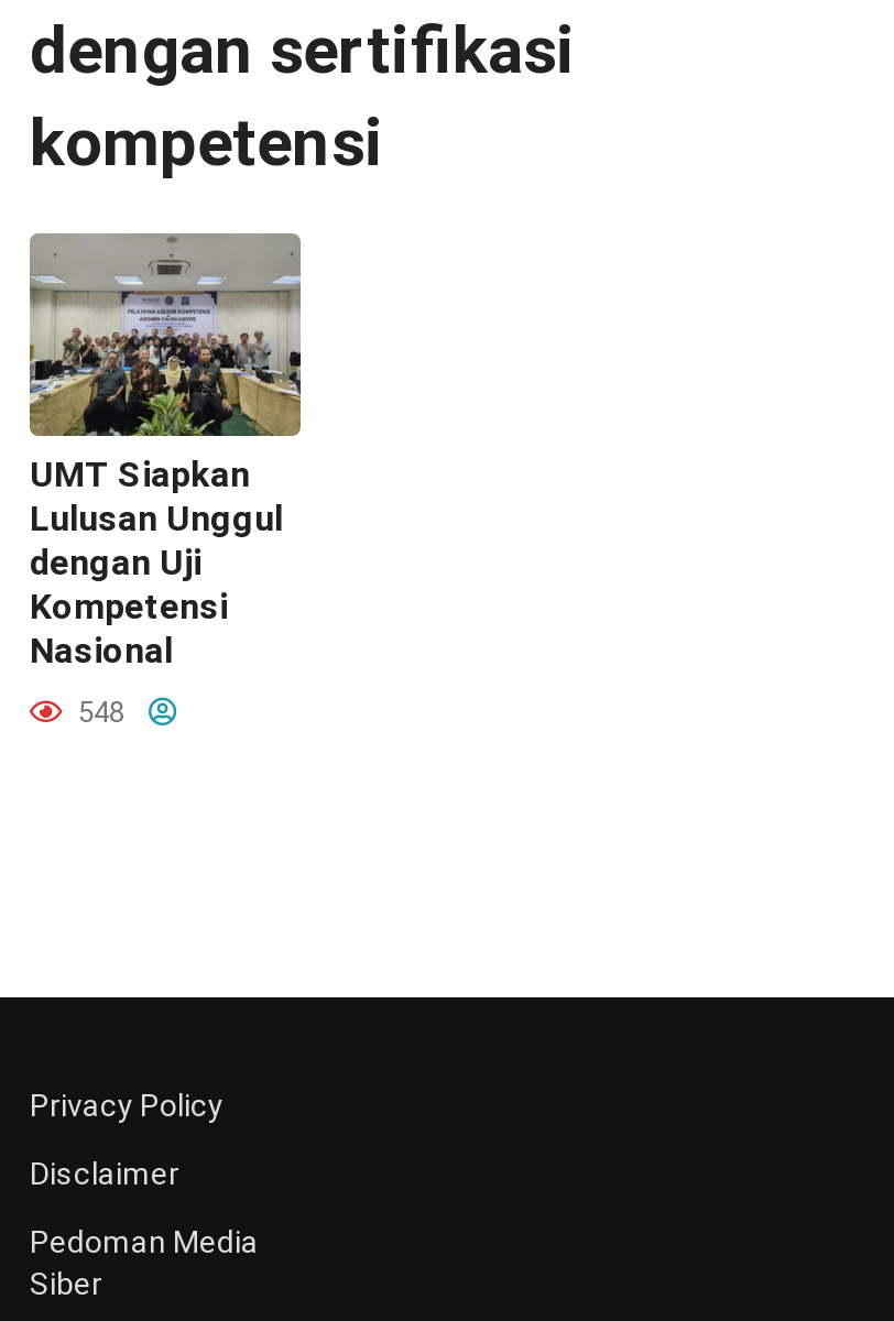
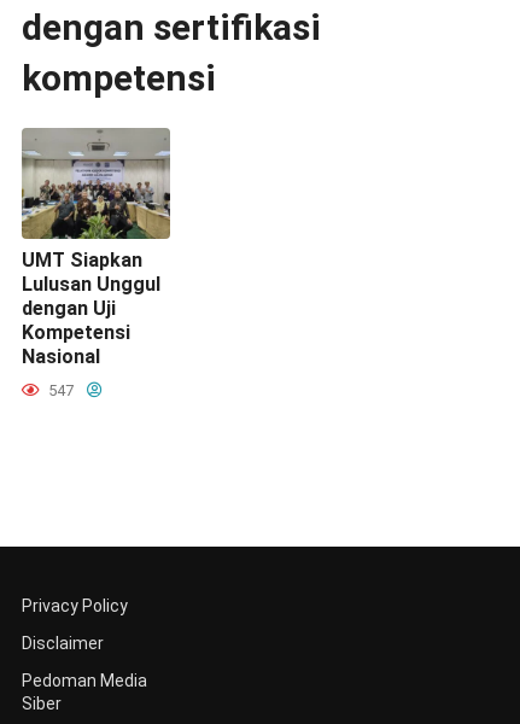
[72,696,124,729] 548 -> [45,381,74,399] 547

